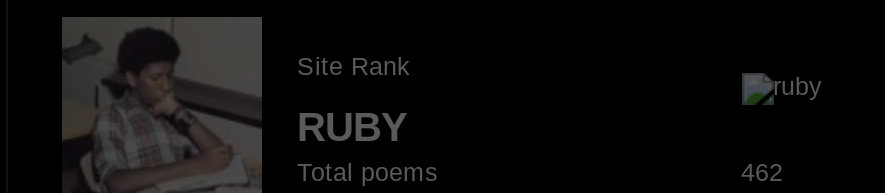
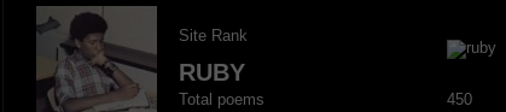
[741,159,783,187] 462 -> [446,92,472,108] 450

